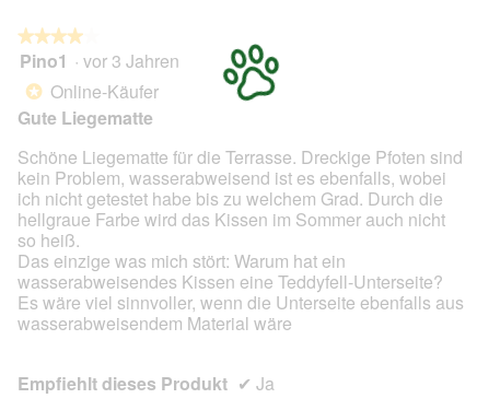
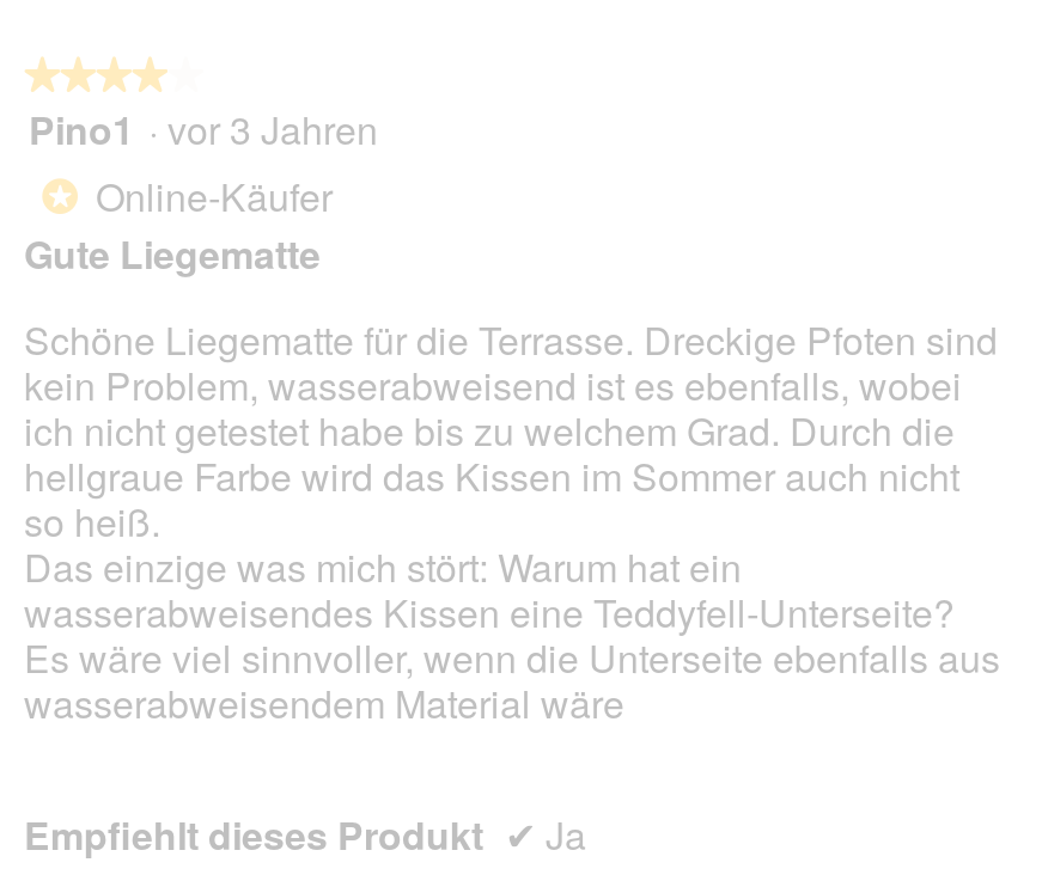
[221,43,281,103] [image] -> none

